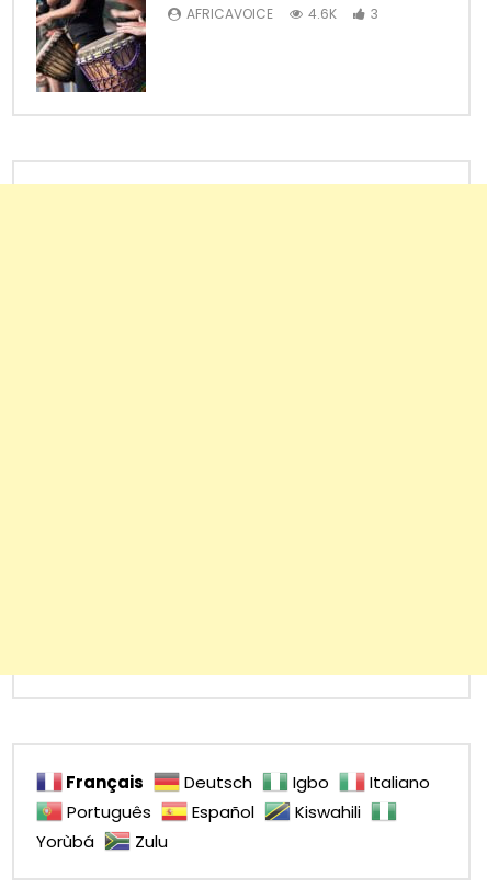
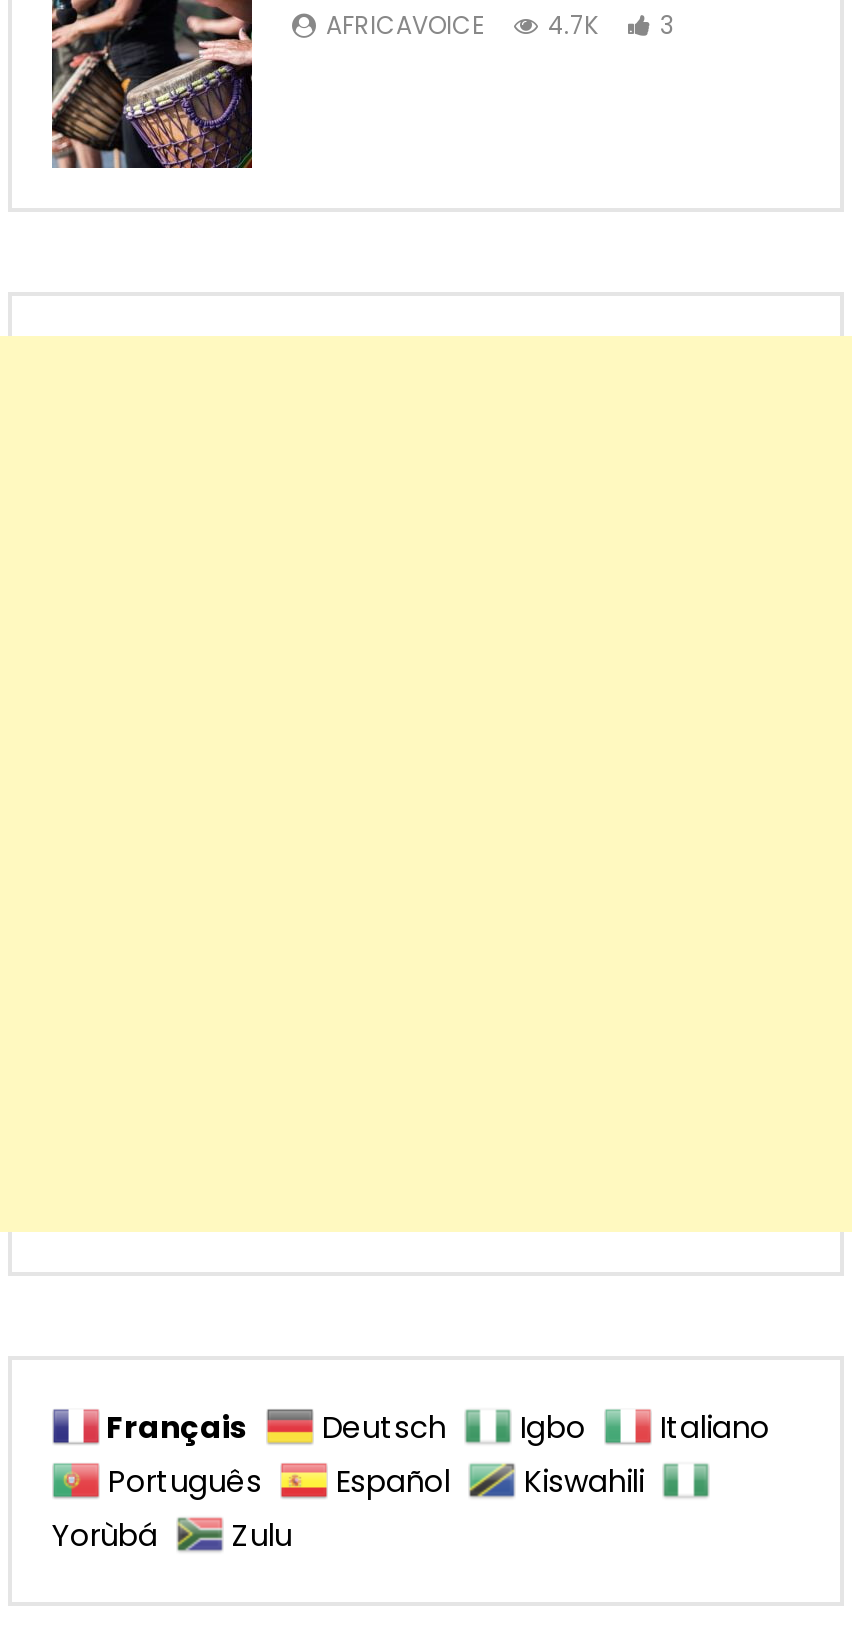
[186,4,378,23] AFRICAVOICE 4.6K 3 -> [326,7,674,41] AFRICAVOICE 4.7K 3

